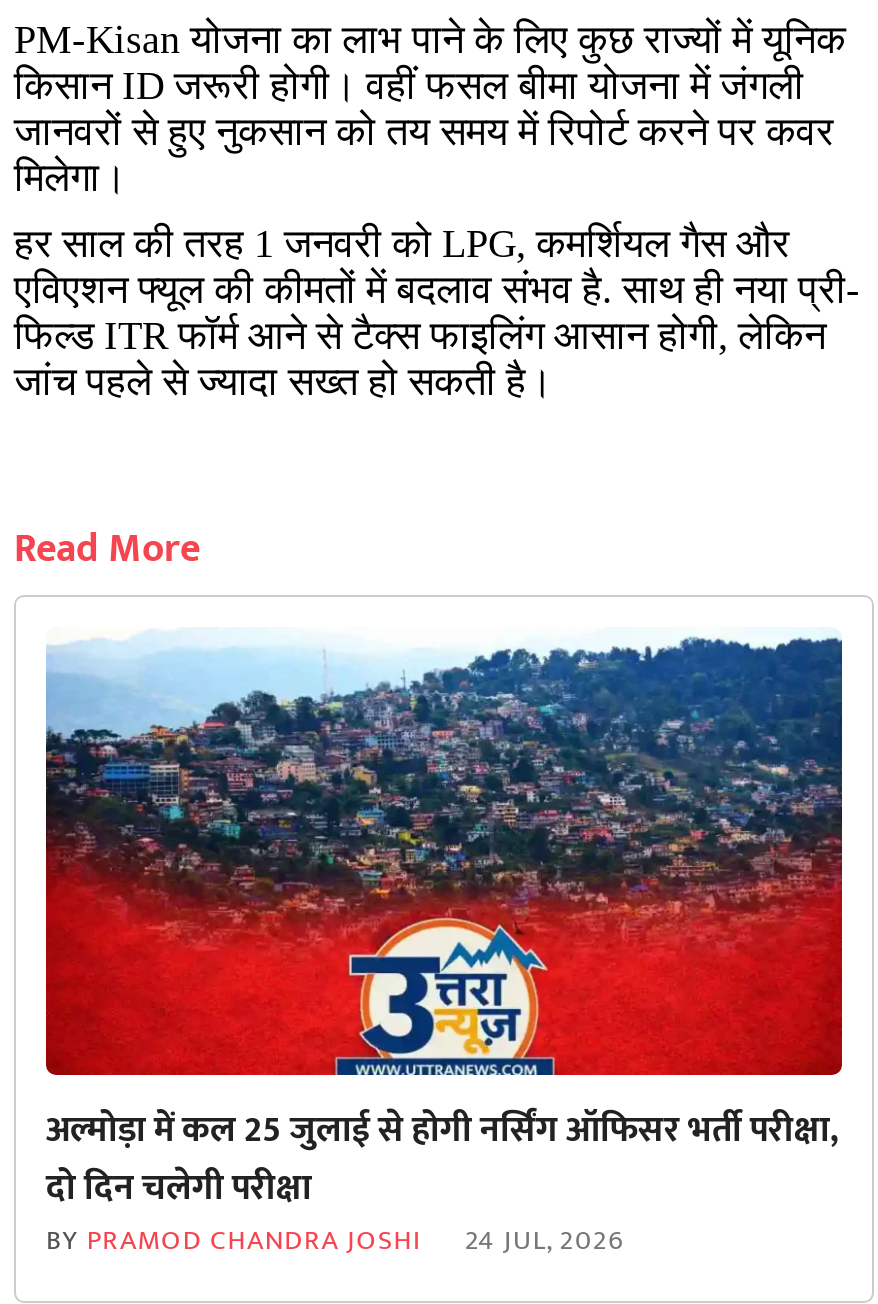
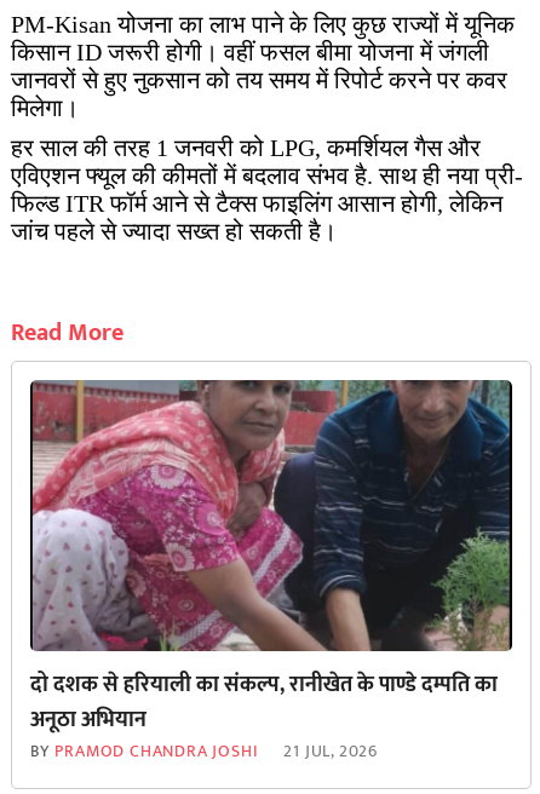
[44,627,844,1219] [image] | अल्मोड़ा में कल 25 जुलाई से होगी नर्सिंग ऑफिसर भर्ती परीक्षा, | दो दिन चलेगी परीक्षा -> [29,379,513,738] [image] | दो दशक से हरियाली का संकल्प, रानीखेत के पाण्डे दम्पति का | अनूठा अभियान
[46,1217,624,1263] BY PRAMOD CHANDRA JOSHI 24 JUL, 2026 -> [30,737,378,765] BY PRAMOD CHANDRA JOSHI 21 JUL, 2026

